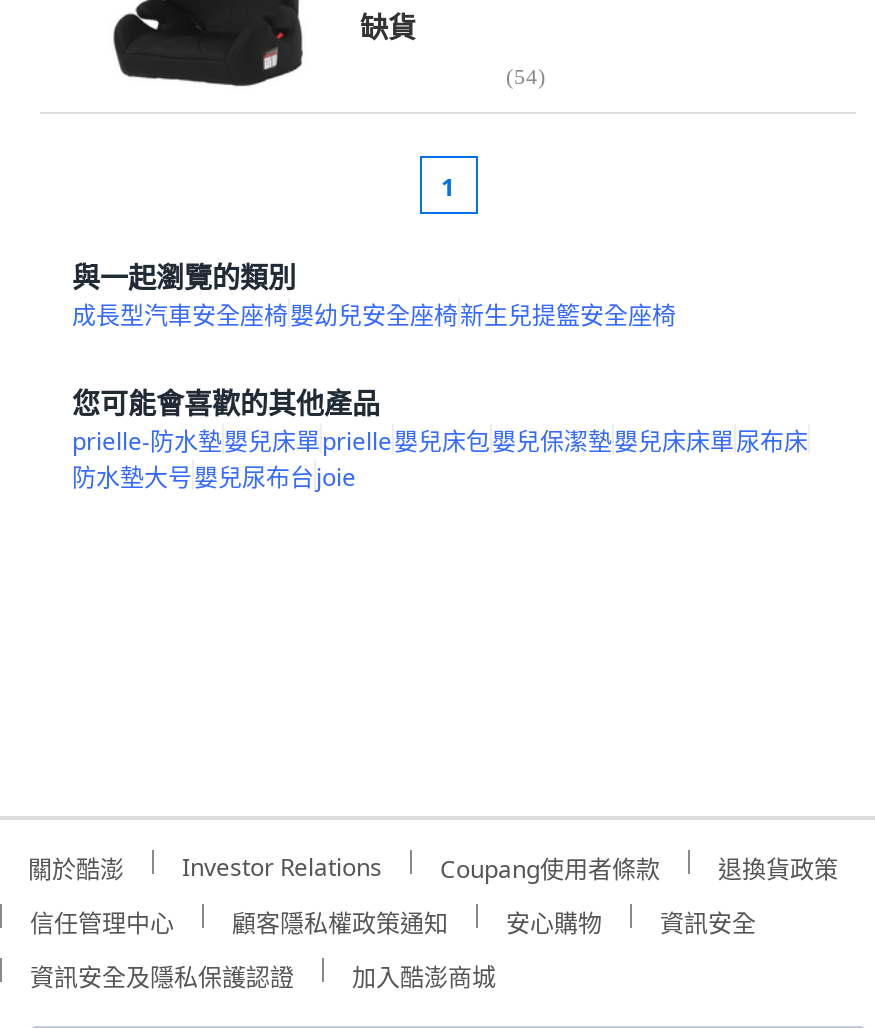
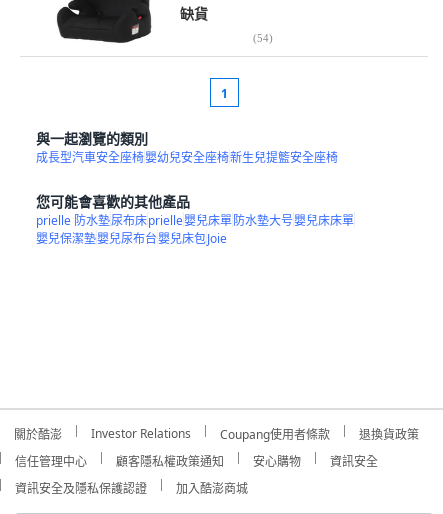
[72,424,808,494] prielle-防水墊嬰兒床單prielle嬰兒床包嬰兒保潔墊嬰兒床床單尿布床 | 防水墊大号嬰兒尿布台joie -> [36,212,354,247] prielle 防水墊尿布床prielle嬰兒床單防水墊大号嬰兒床床單 | 嬰兒保潔墊嬰兒尿布台嬰兒床包Joie

